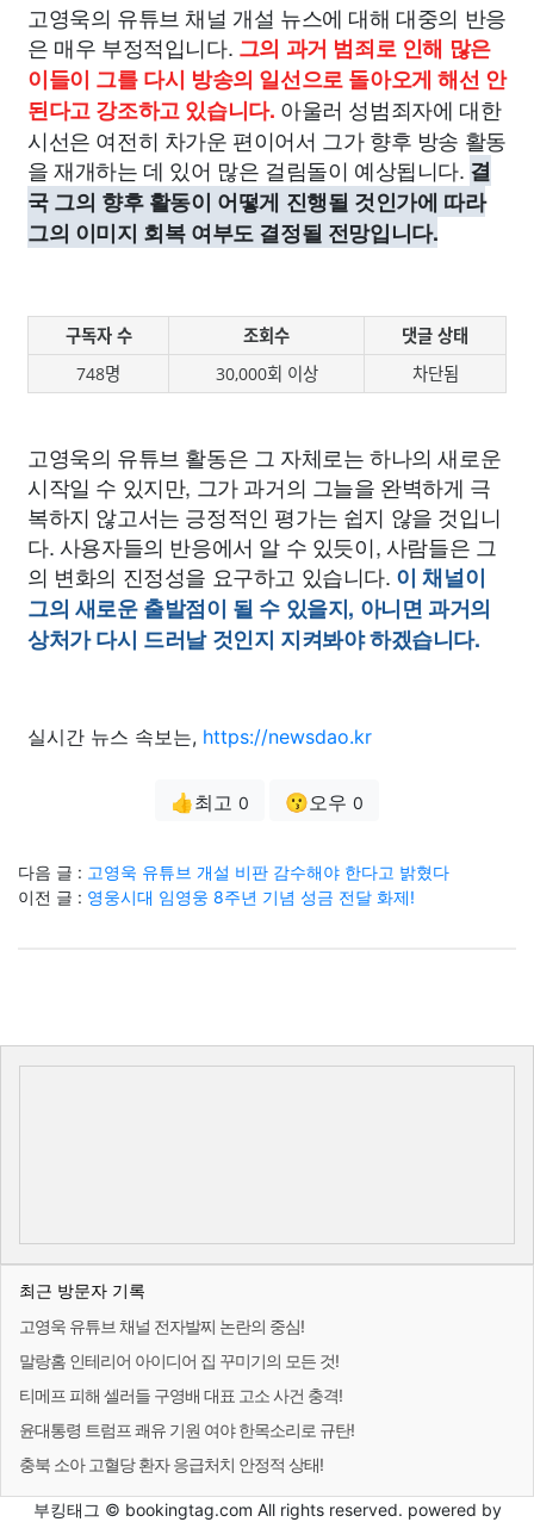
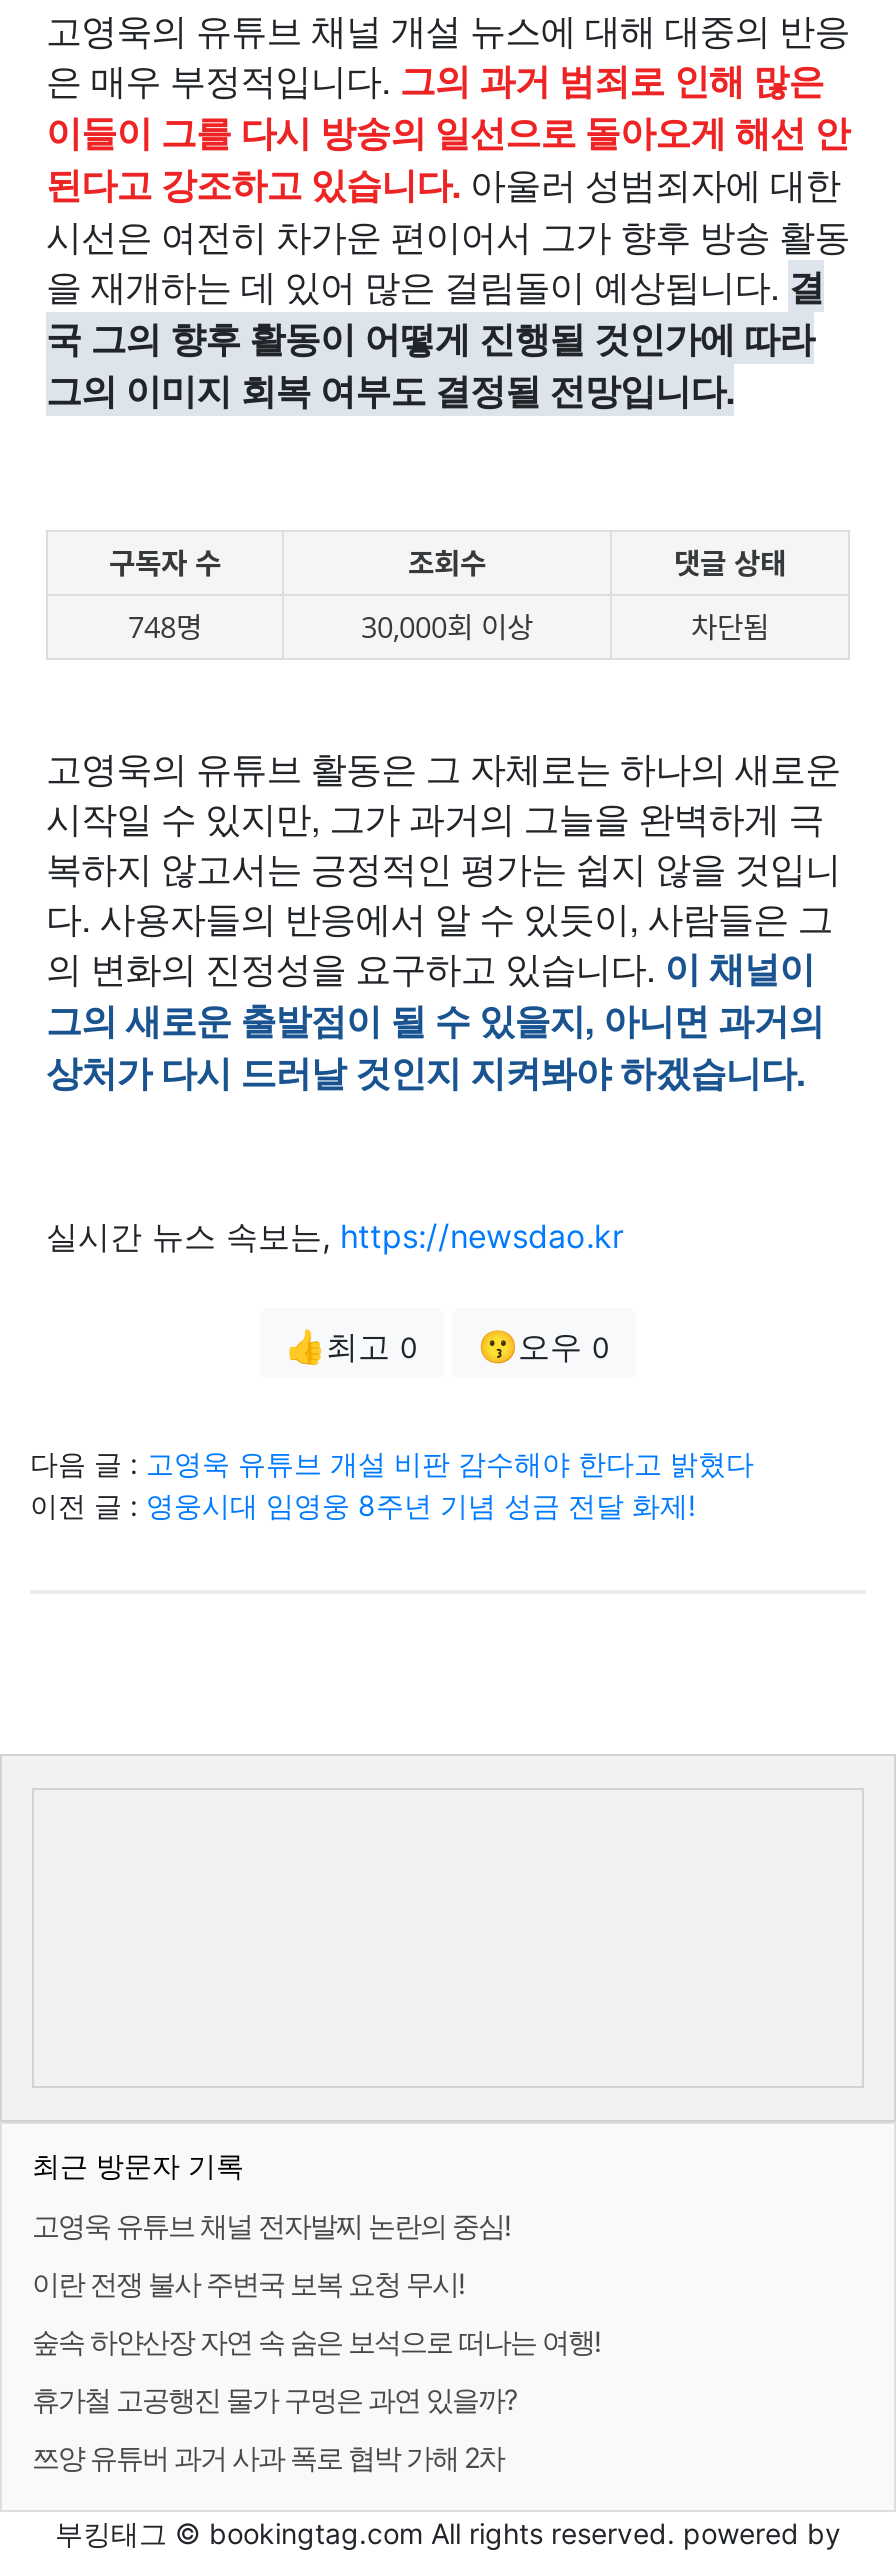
[19,1350,339,1371] 말랑홈 인테리어 아이디어 집 꾸미기의 모든 것! -> [32,2266,464,2300] 이란 전쟁 불사 주변국 보복 요청 무시!
[19,1385,342,1405] 티메프 피해 셀러들 구영배 대표 고소 사건 충격! -> [32,2324,600,2358] 숲속 하얀산장 자연 속 숨은 보석으로 떠나는 여행!
[19,1420,354,1440] 윤대통령 트럼프 쾌유 기원 여야 한목소리로 규탄! -> [32,2382,516,2416] 휴가철 고공행진 물가 구멍은 과연 있을까?
[19,1454,323,1474] 충북 소아 고혈당 환자 응급처치 안정적 상태! -> [32,2440,504,2474] 쯔양 유튜버 과거 사과 폭로 협박 가해 2차

